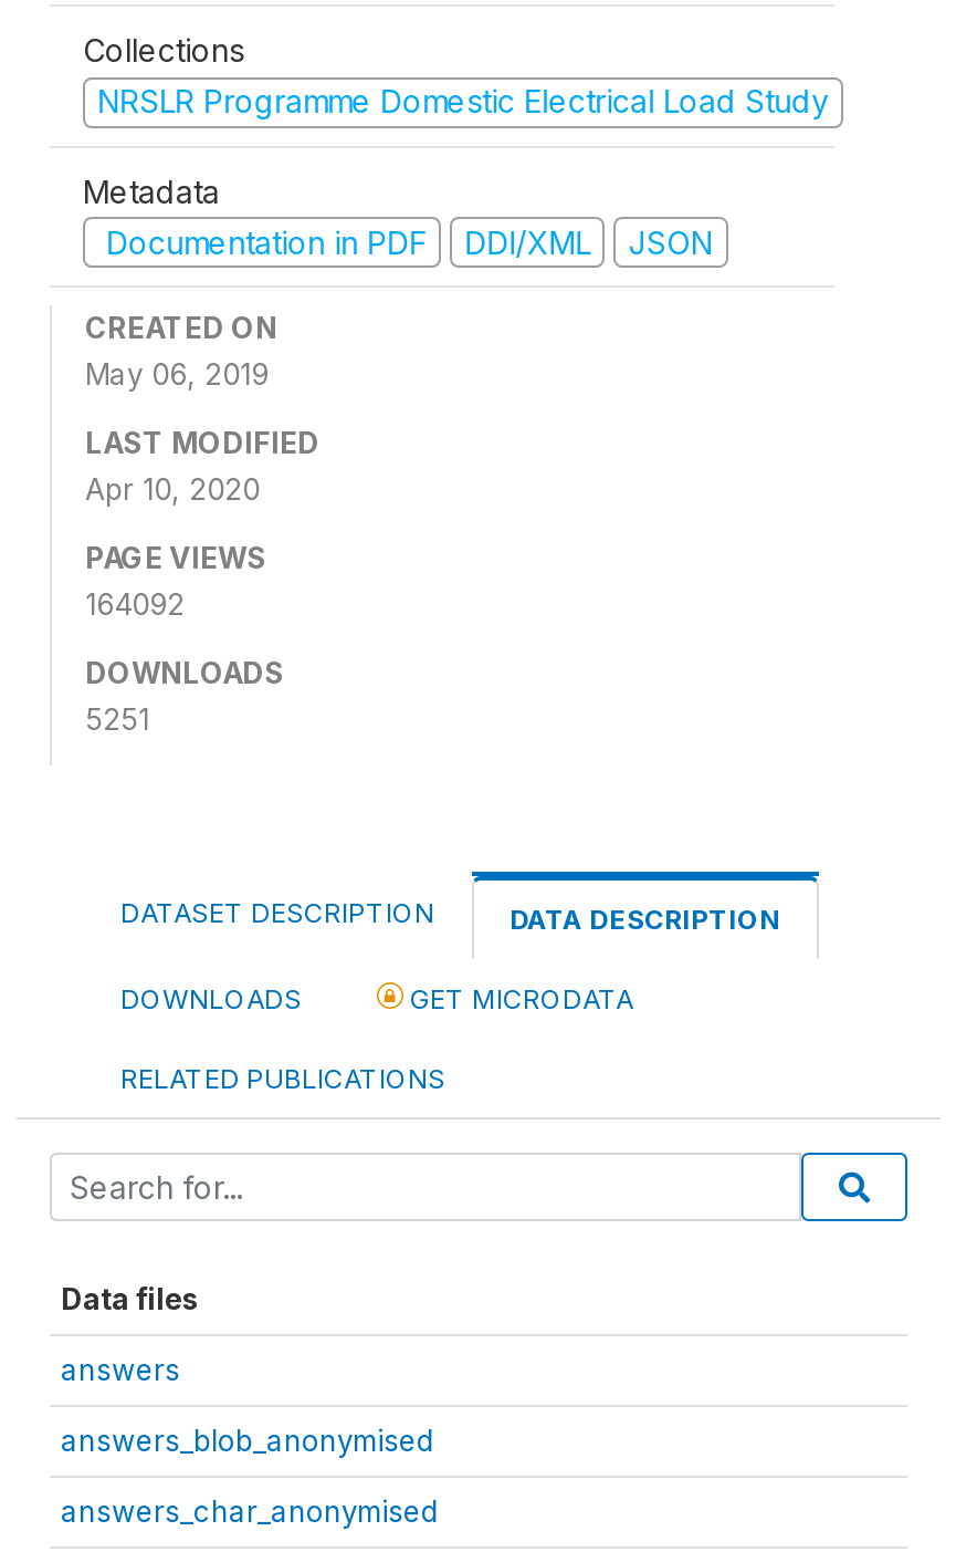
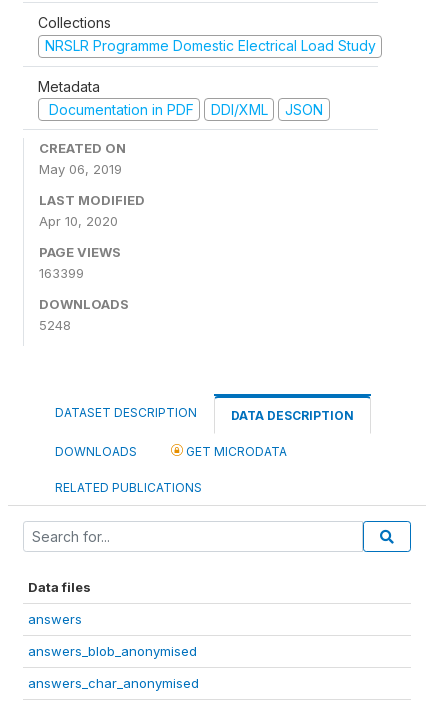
[85,587,185,622] 164092 -> [39,265,84,281] 163399
[85,702,149,737] 5251 -> [39,317,71,333] 5248

